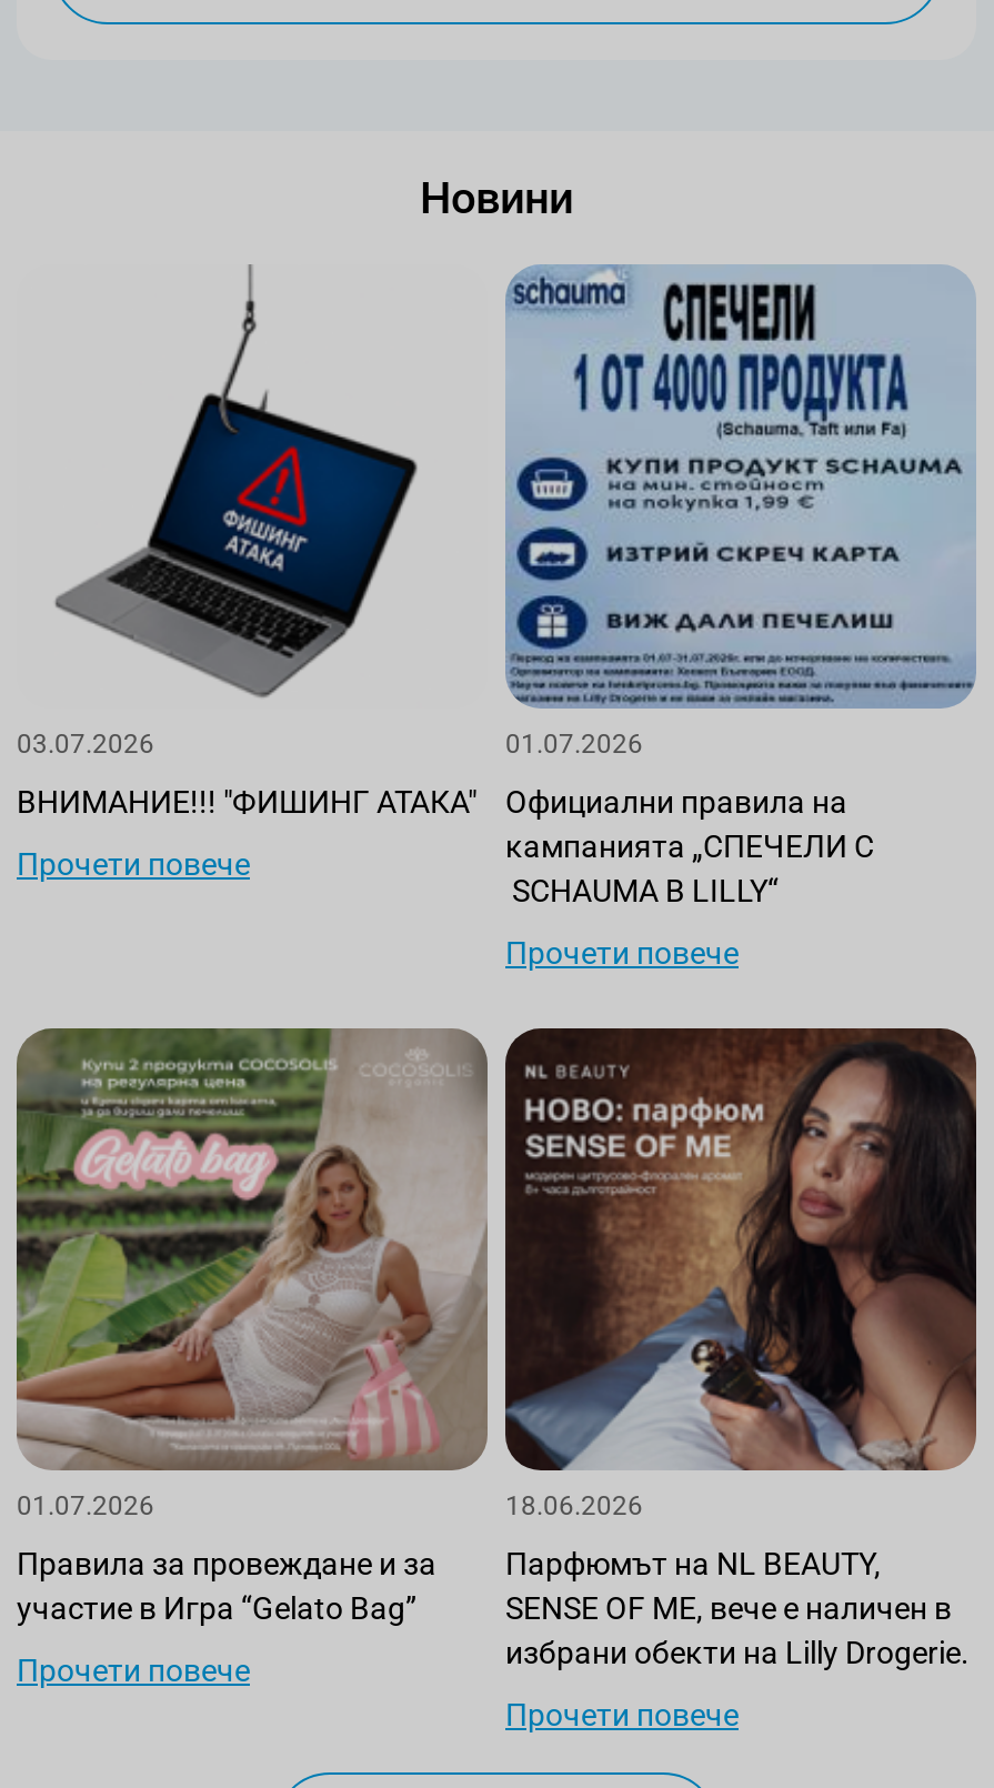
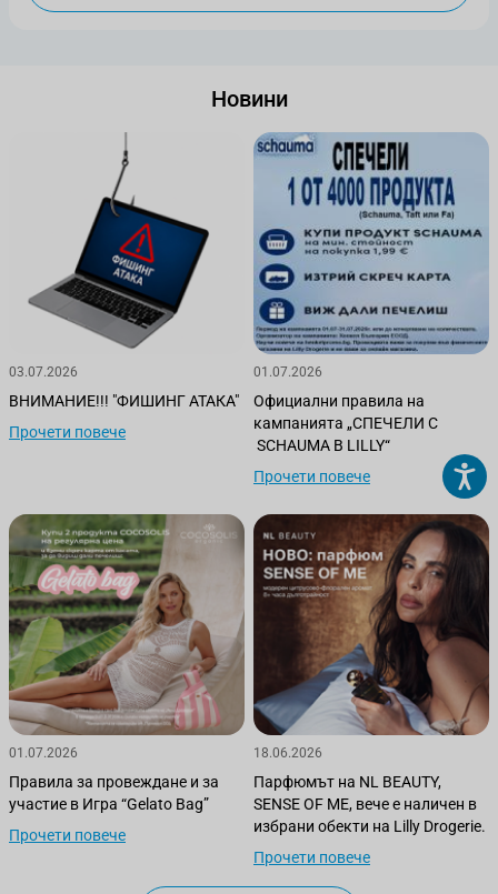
none -> [441,453,488,500] [image]

